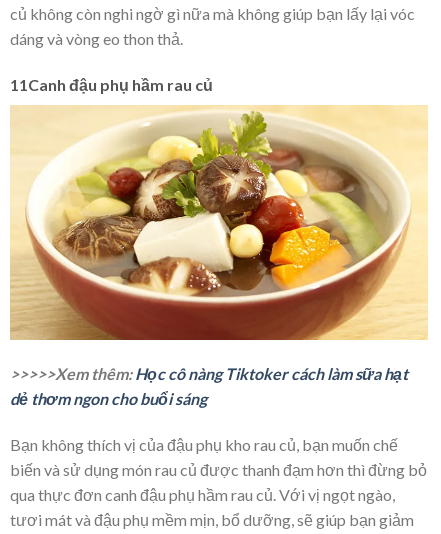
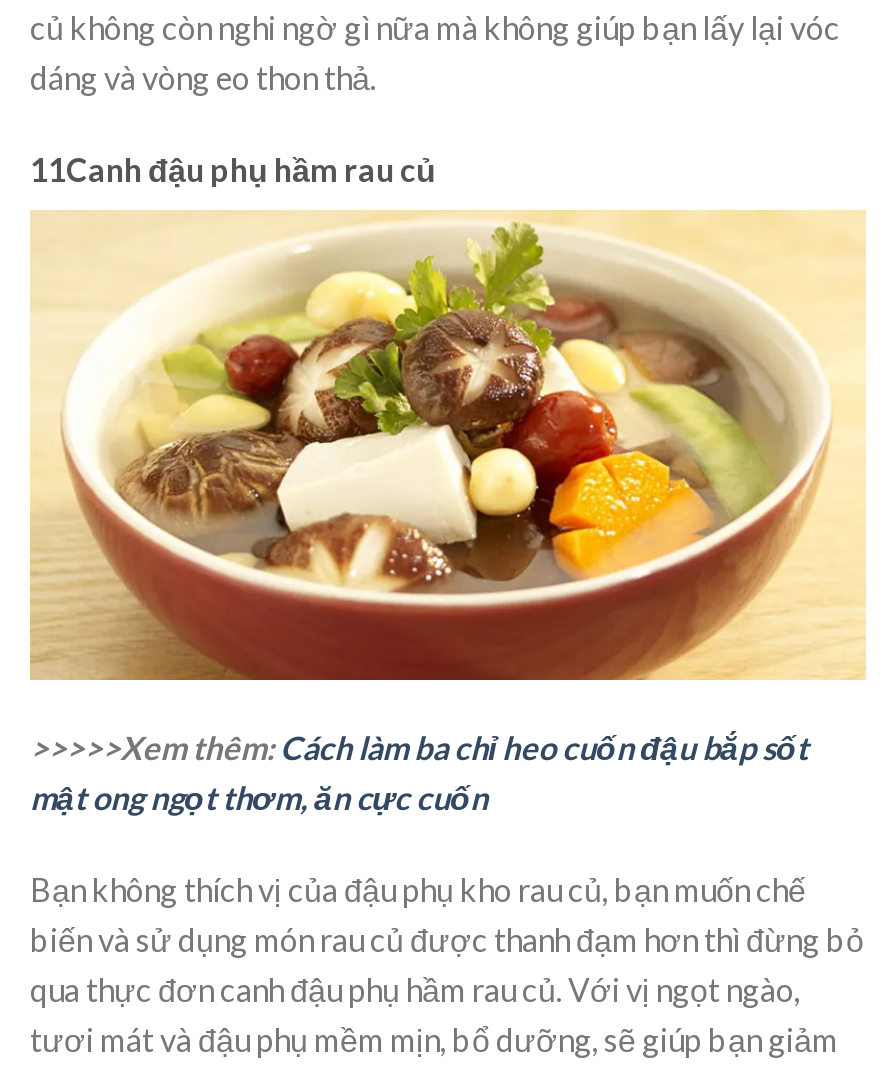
[10,364,408,408] >>>>>Xem thêm: Học cô nàng Tiktoker cách làm sữa hạt | dẻ thơm ngon cho buổi sáng -> [30,728,808,816] >>>>>Xem thêm: Cách làm ba chỉ heo cuốn đậu bắp sốt | mật ong ngọt thơm, ăn cực cuốn

